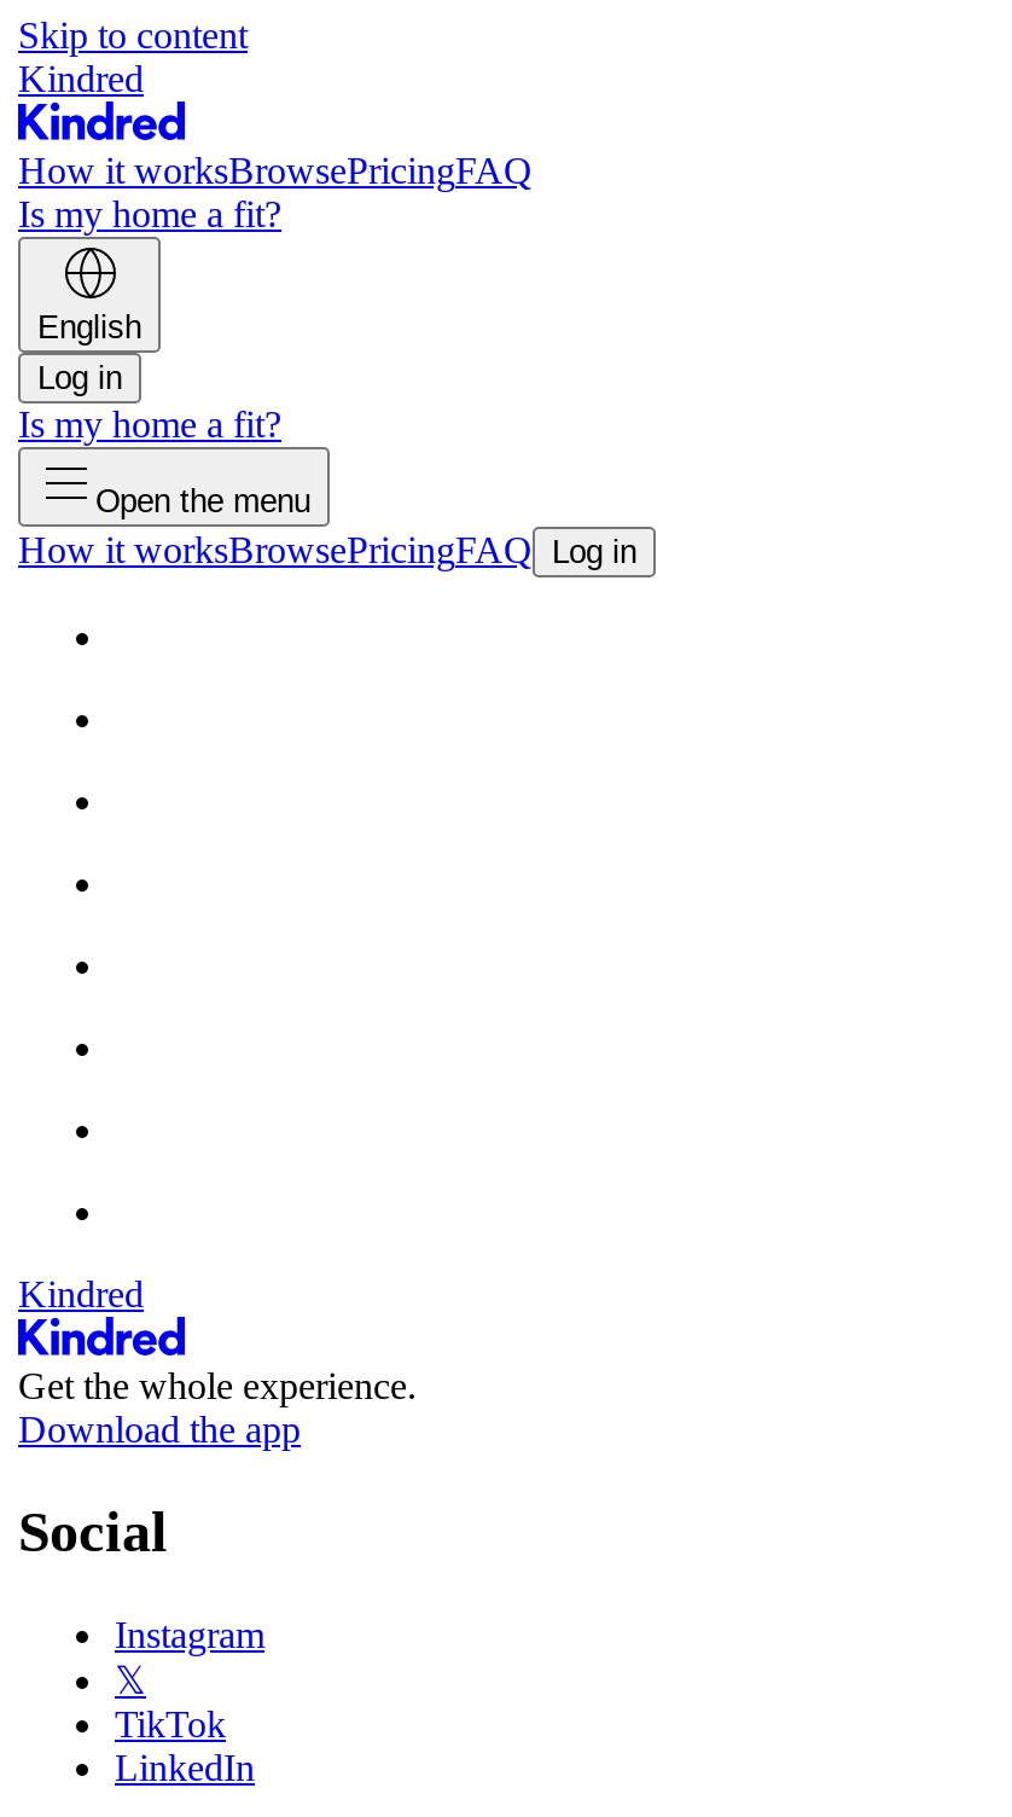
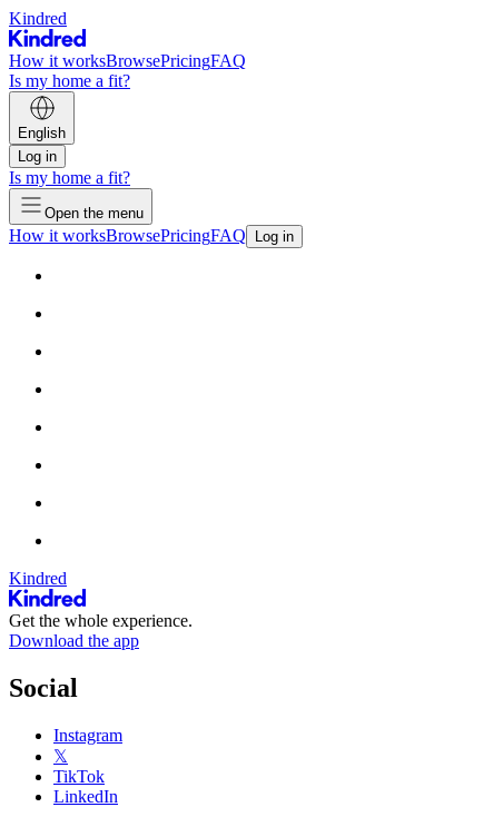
[18,14,248,56] Skip to content -> none

